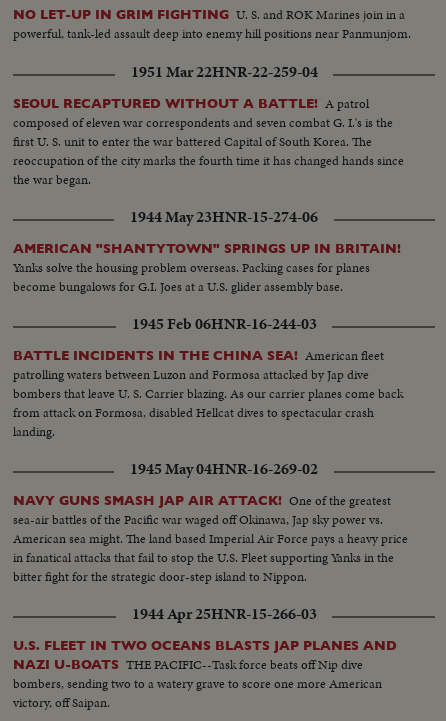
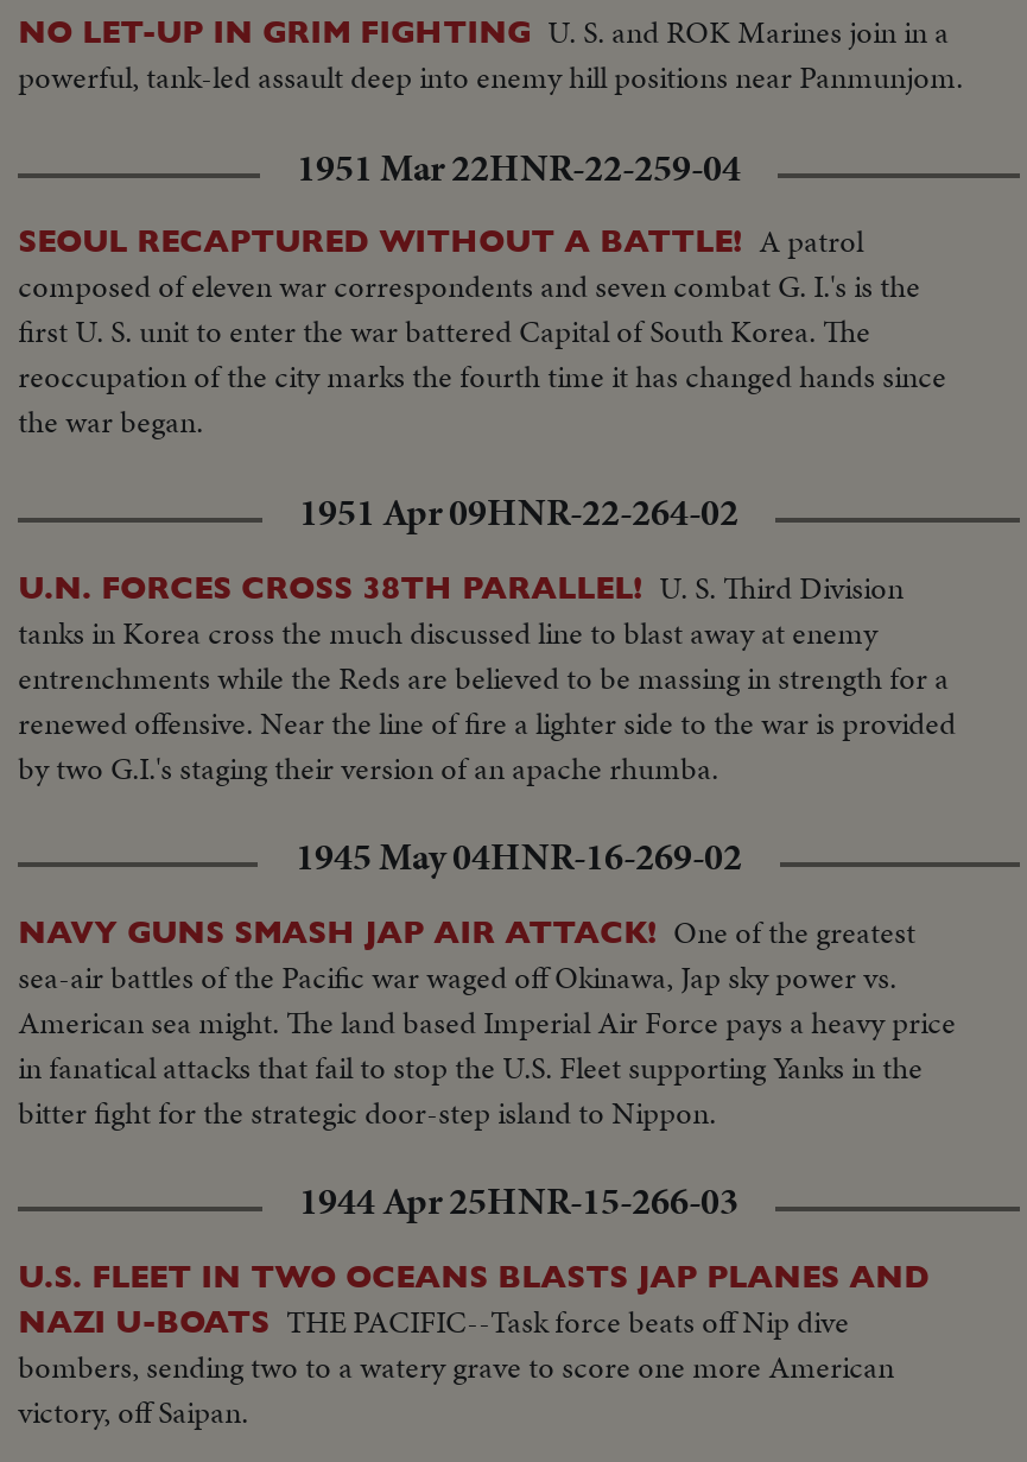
[13,206,403,441] 1944 May 23HNR-15-274-06 | AMERICAN "SHANTYTOWN" SPRINGS UP IN BRITAIN! | Yanks solve the housing problem overseas. Packing cases for planes | become bungalows for G.I. Joes at a U.S. glider assembly base. | 1945 Feb 06HNR-16-244-03 | BATTLE INCIDENTS IN THE CHINA SEA! American fleet | patrolling waters between Luzon and Formosa attacked by Jap dive | bombers that leave U. S. Carrier blazing. As our carrier planes come back | from attack on Formosa, disabled Hellcat dives to spectacular crash | landing. -> [18,486,956,790] 1951 Apr 09HNR-22-264-02 | U.N. FORCES CROSS 38TH PARALLEL! U. S. Third Division | tanks in Korea cross the much discussed line to blast away at enemy | entrenchments while the Reds are believed to be massing in strength for a | renewed offensive. Near the line of fire a lighter side to the war is provided | by two G.I.'s staging their version of an apache rhumba.

